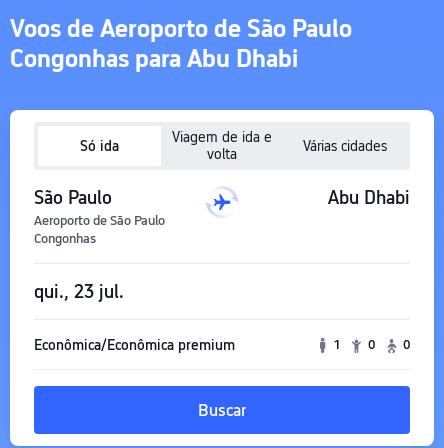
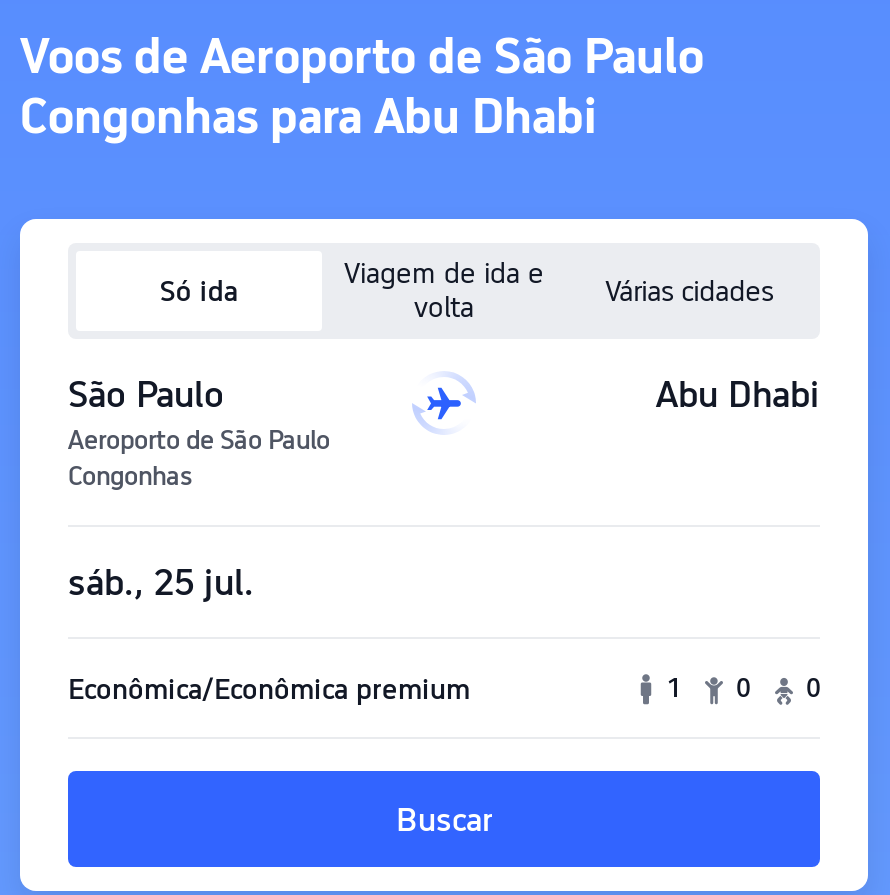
[34,281,124,302] qui., 23 jul. -> [68,561,254,603] sáb., 25 jul.

